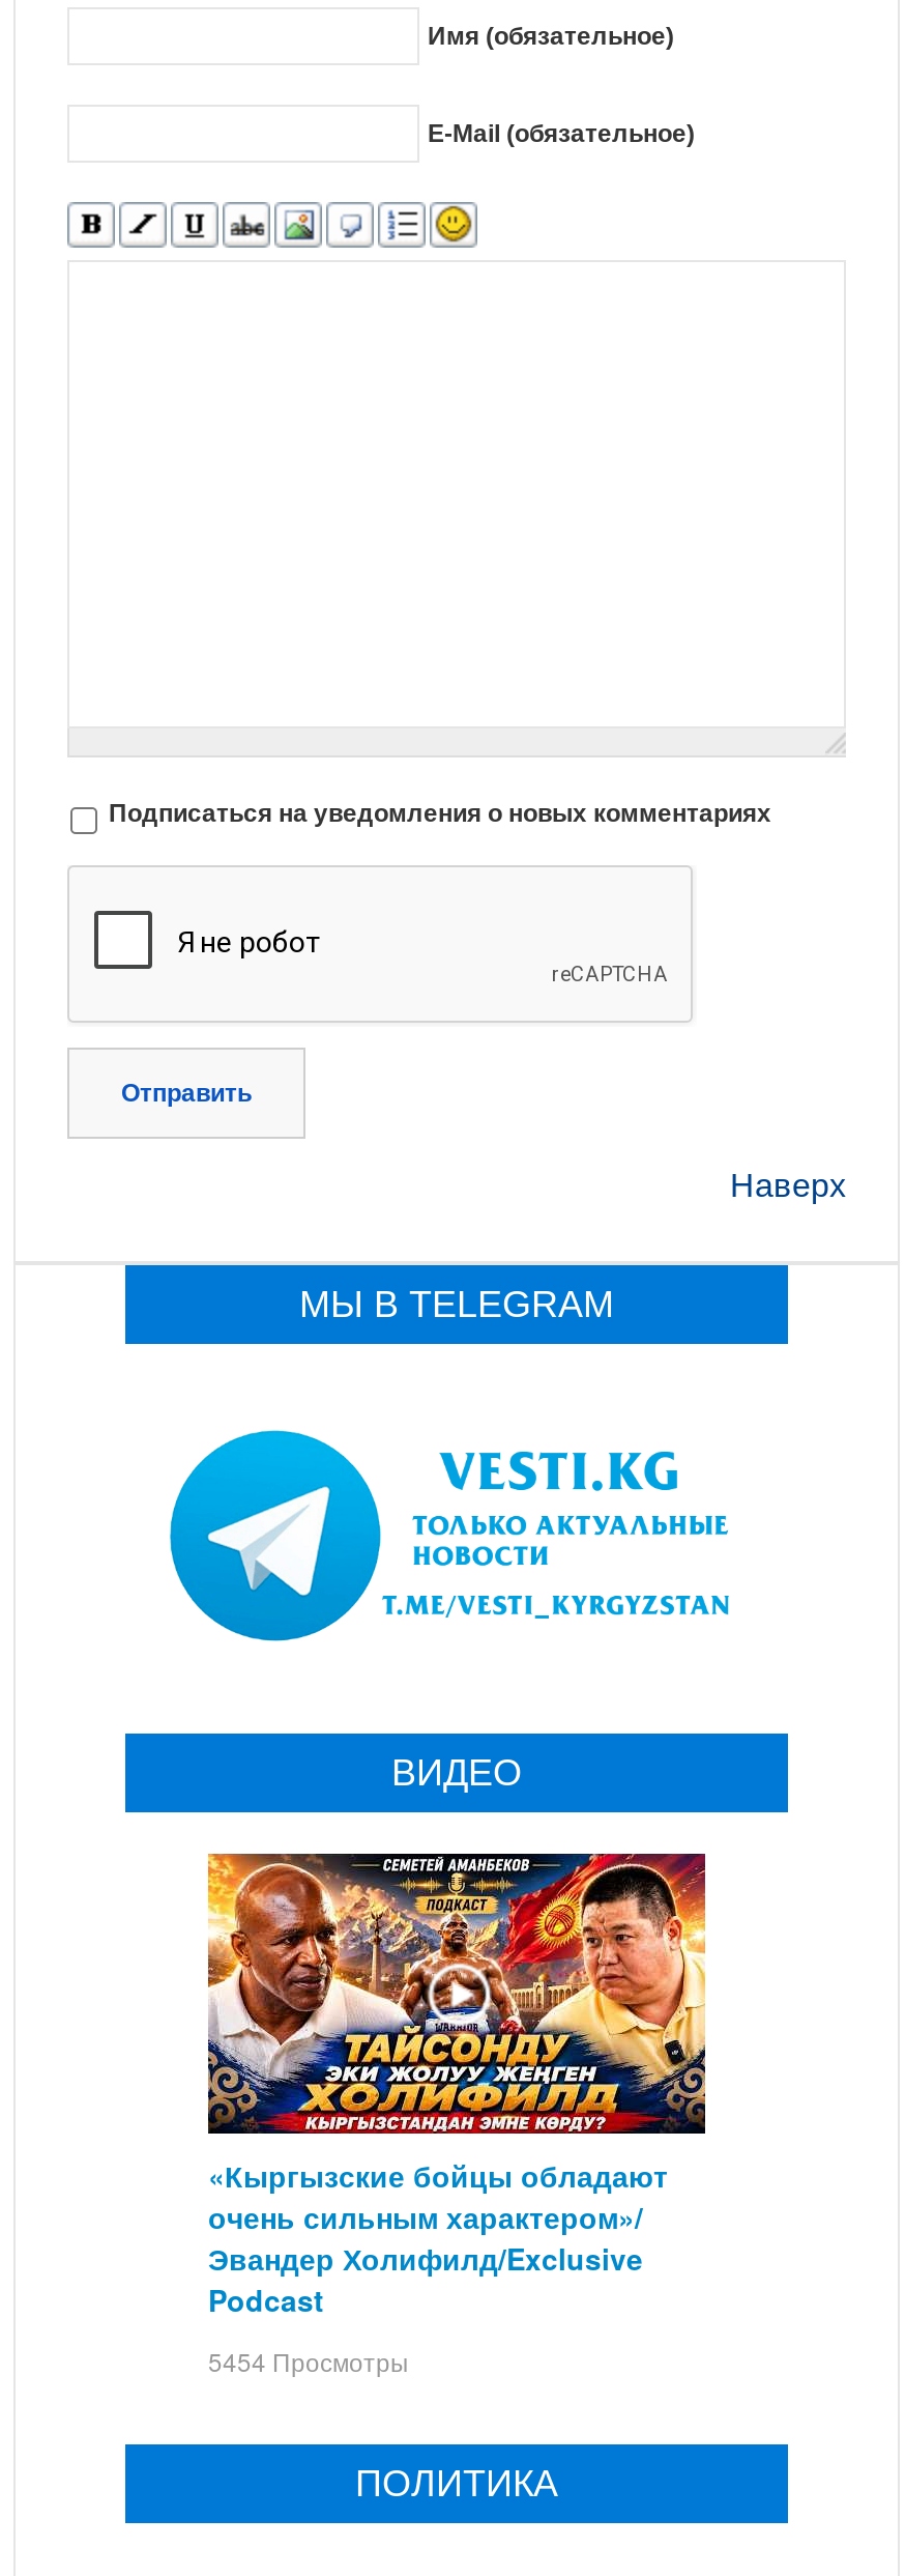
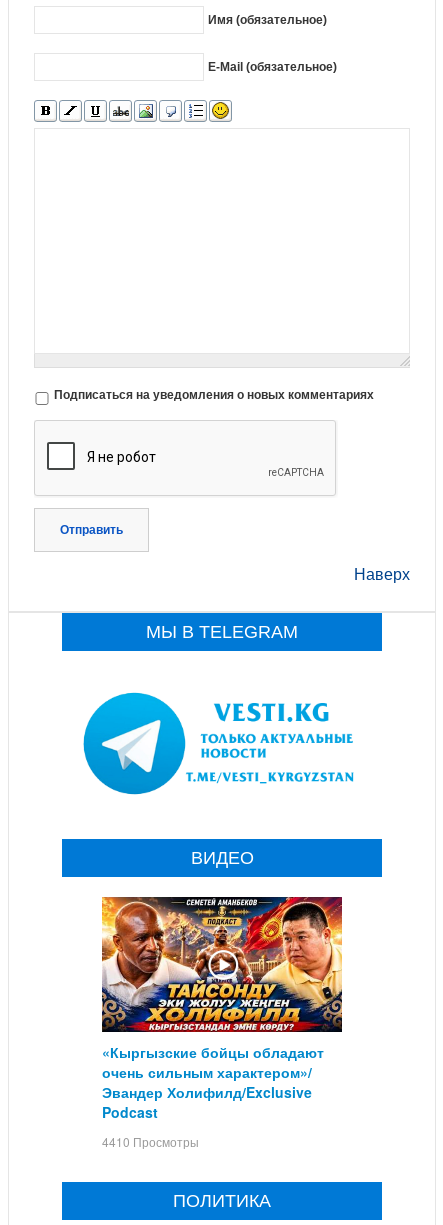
[208,2342,409,2378] 5454 Просмотры -> [102,1133,199,1150] 4410 Просмотры

